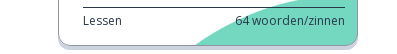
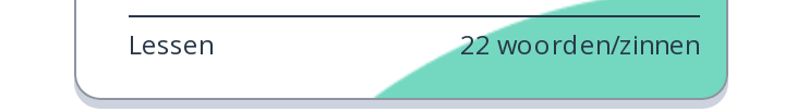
[235,12,345,29] 64 woorden/zinnen -> [460,26,700,63] 22 woorden/zinnen

